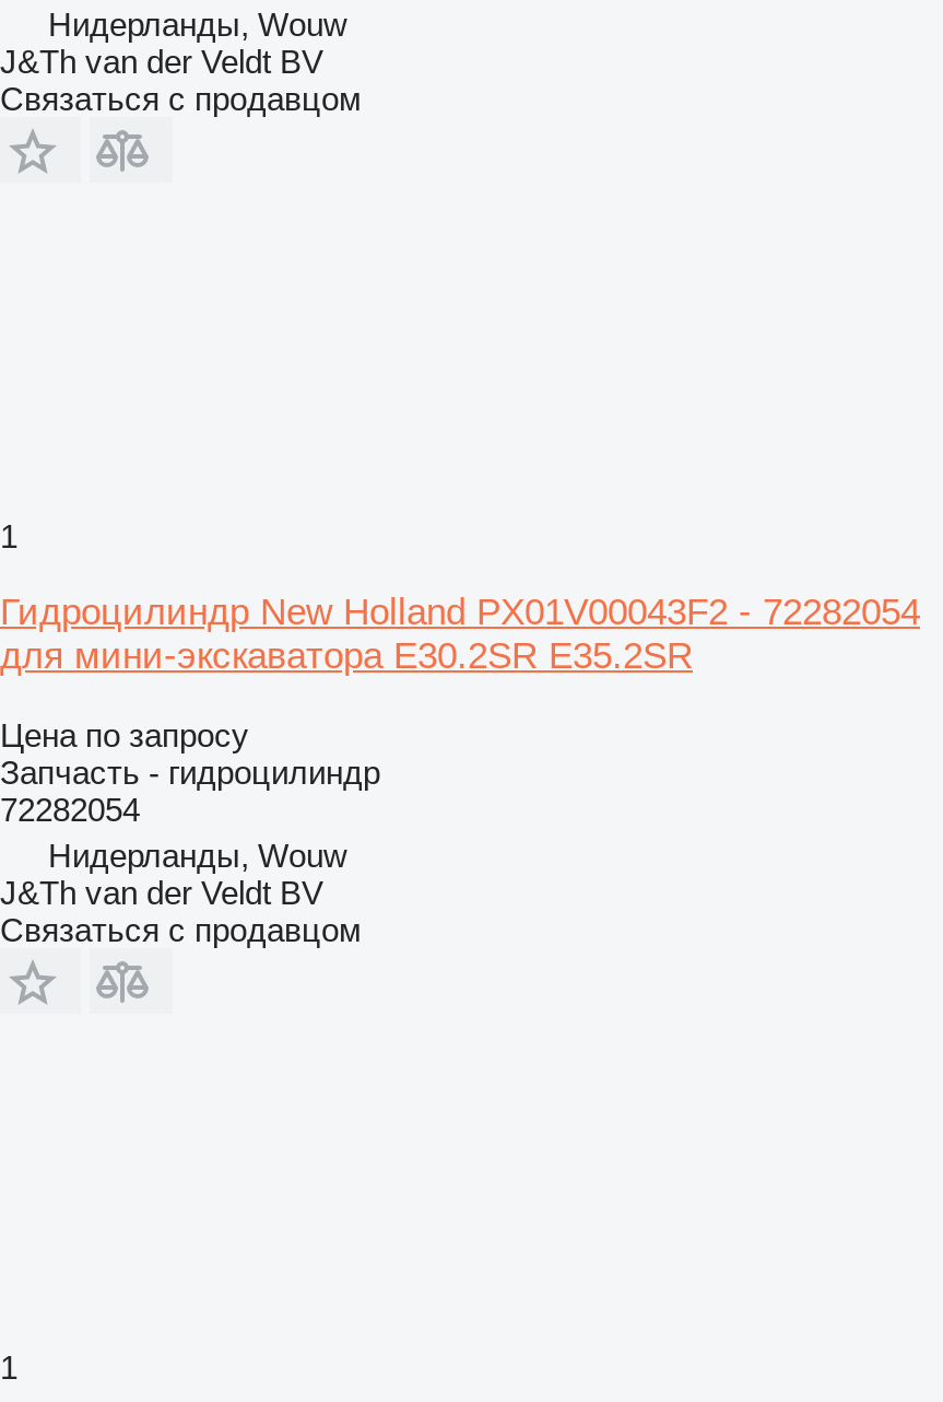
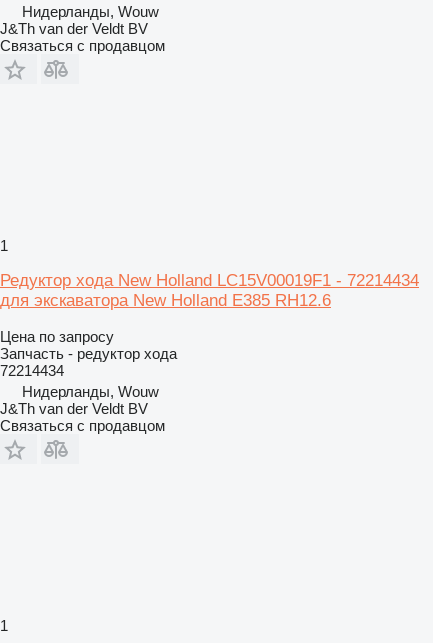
[0,592,920,677] Гидроцилиндр New Holland PX01V00043F2 - 72282054 | для мини-экскаватора E30.2SR E35.2SR -> [0,271,419,310] Редуктор хода New Holland LC15V00019F1 - 72214434 | для экскаватора New Holland E385 RH12.6
[0,754,380,828] Запчасть - гидроцилиндр | 72282054 -> [0,345,177,379] Запчасть - редуктор хода | 72214434

